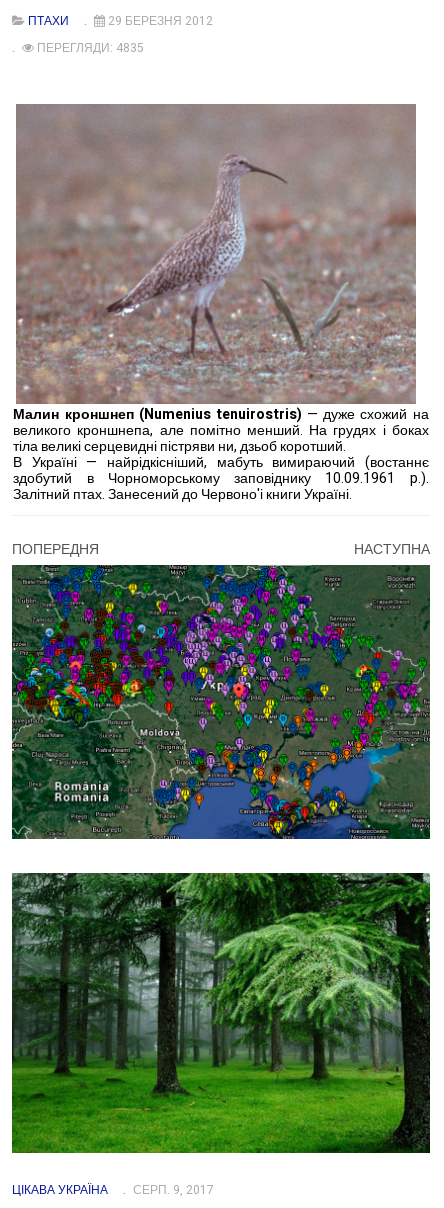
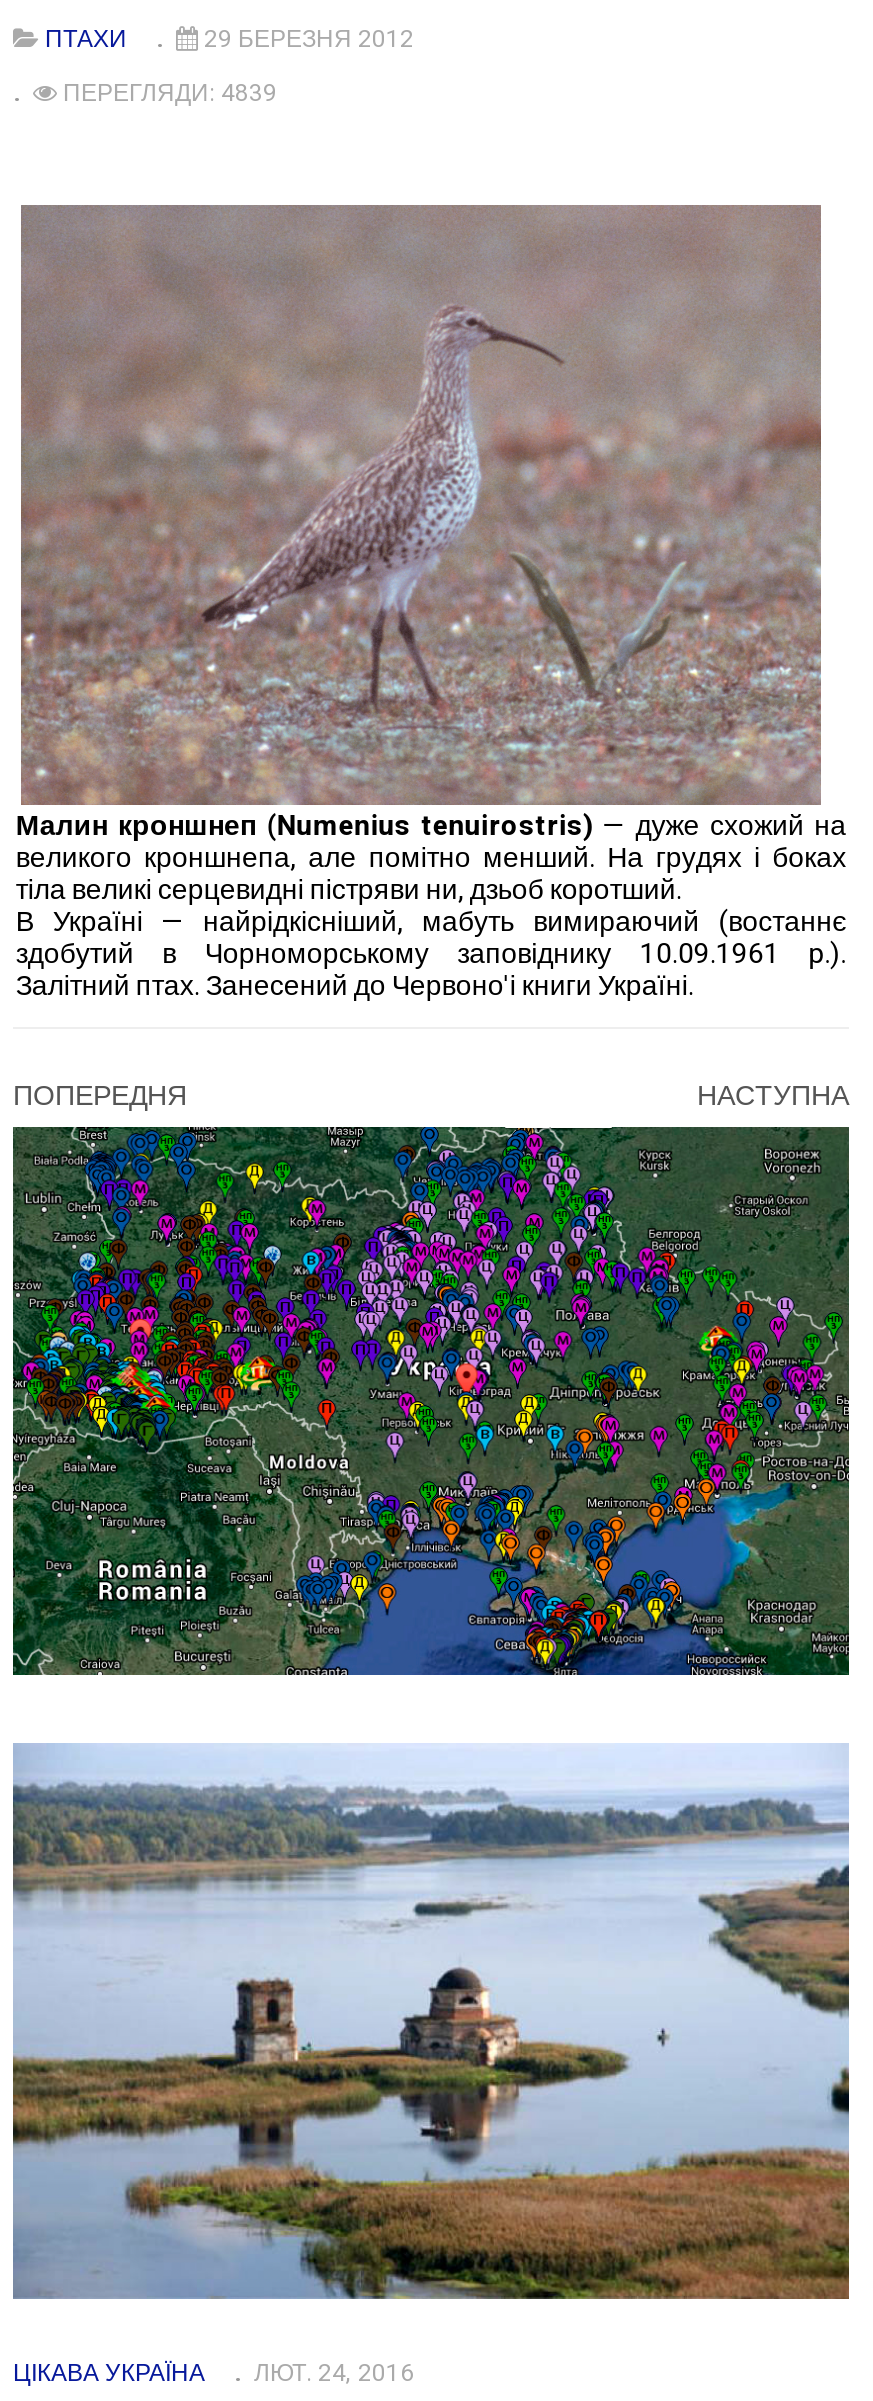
[37,38,144,56] ПЕРЕГЛЯДИ: 4835 -> [63,74,277,110] ПЕРЕГЛЯДИ: 4839
[11,872,431,1199] [image] | ЦІКАВА УКРАЇНА СЕРП. 9, 2017 -> [11,1743,851,2391] [image] | ЦІКАВА УКРАЇНА ЛЮТ. 24, 2016

